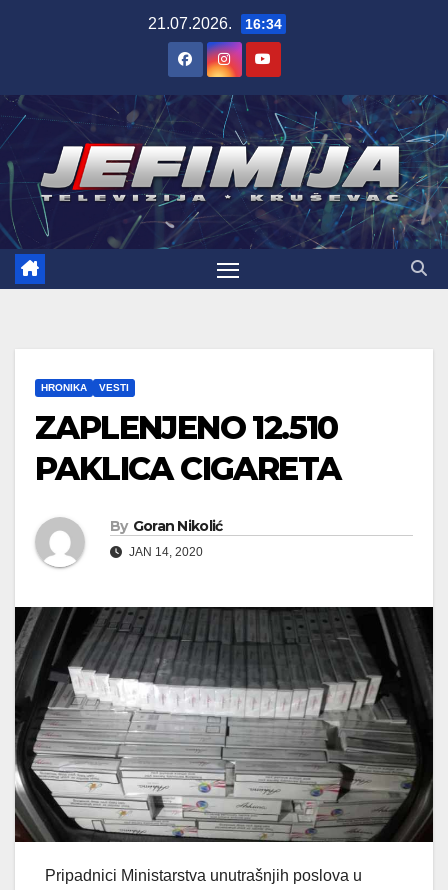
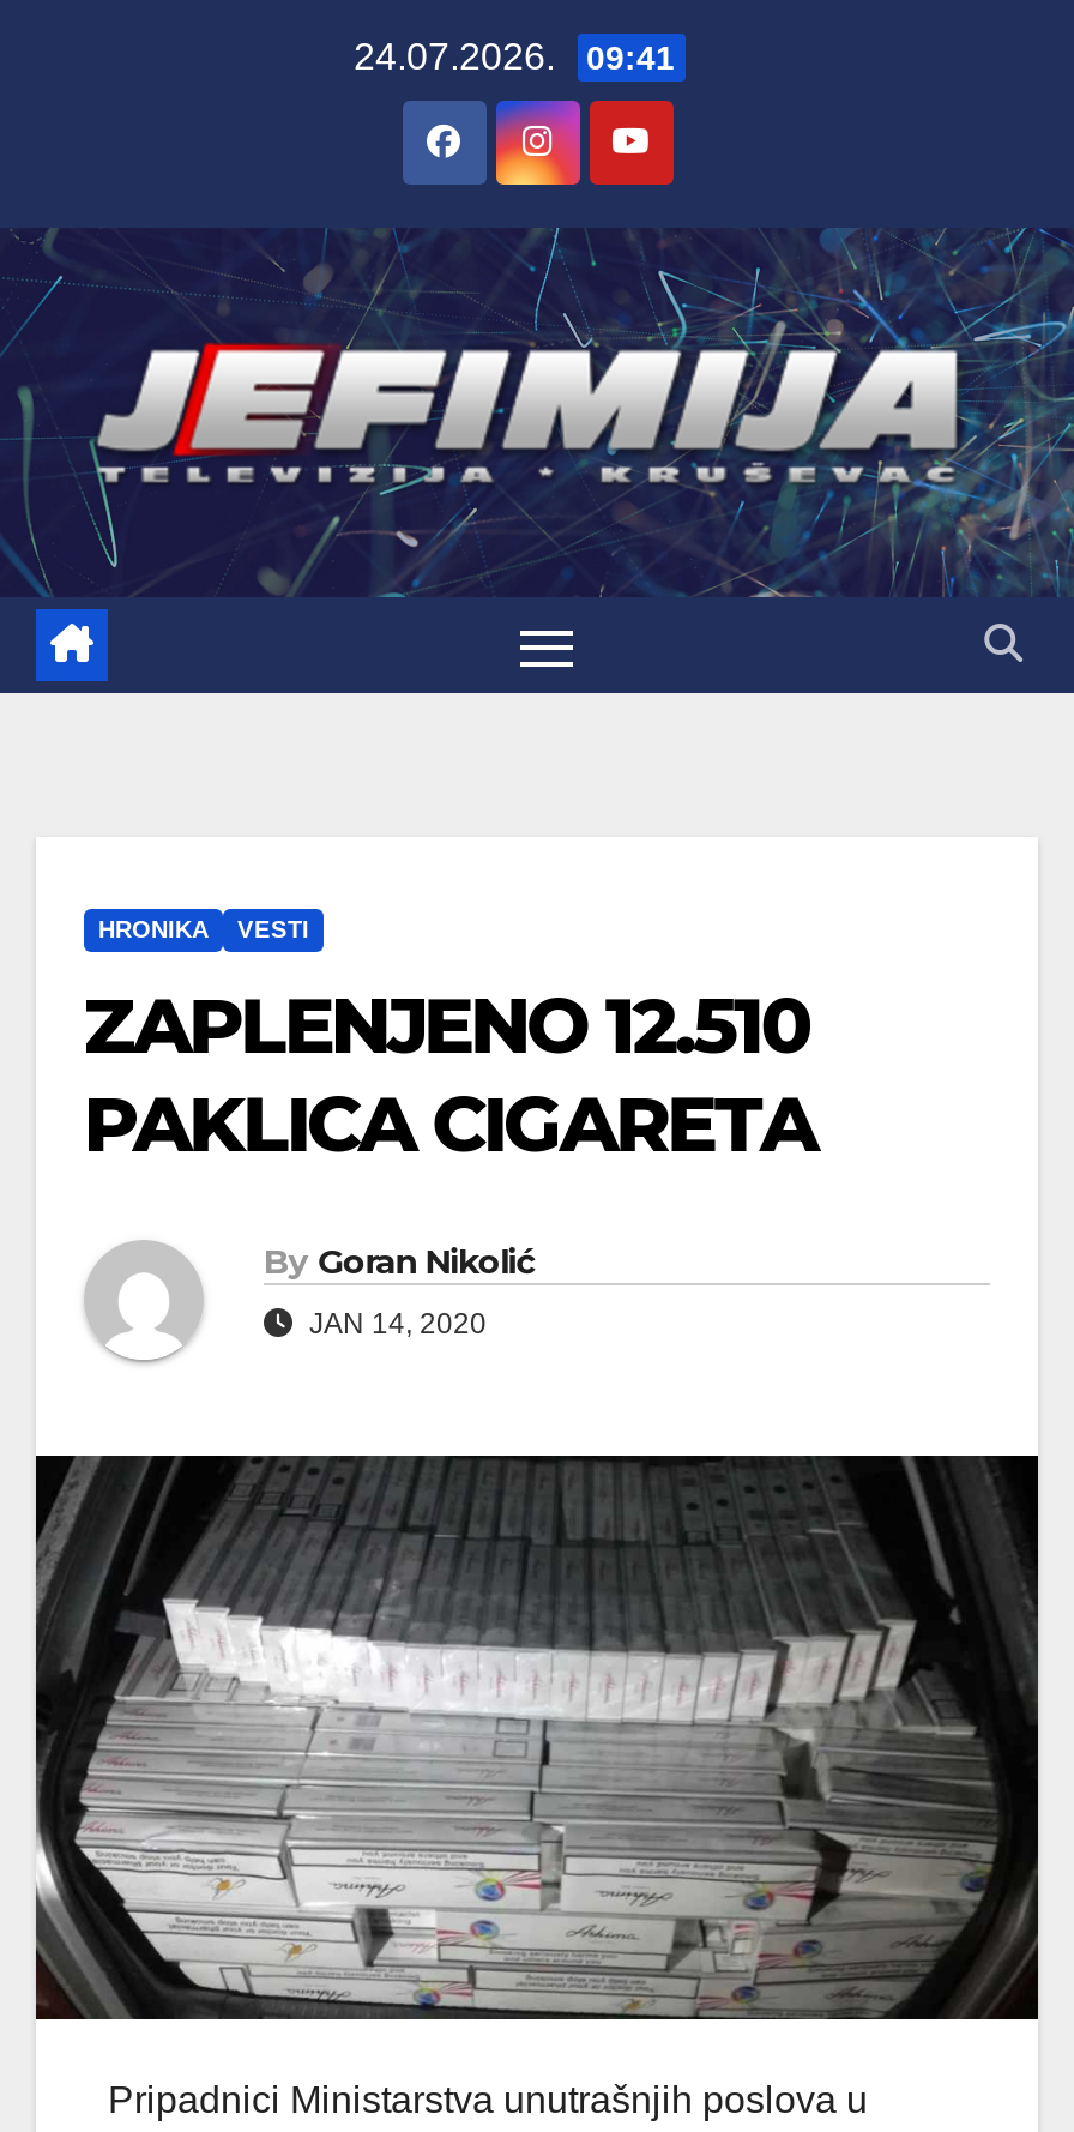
[147,15,281,32] 21.07.2026. 16:34 -> [354,36,675,77] 24.07.2026. 09:41

